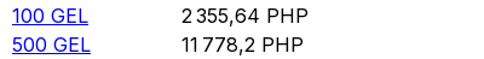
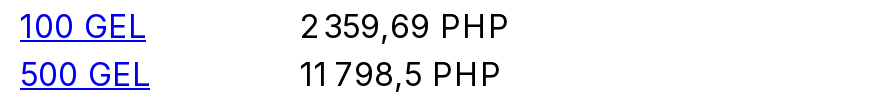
[181,3,309,27] 2 355,64 PHP -> [300,6,510,46] 2 359,69 PHP
[181,32,304,56] 11 778,2 PHP -> [300,54,502,94] 11 798,5 PHP

